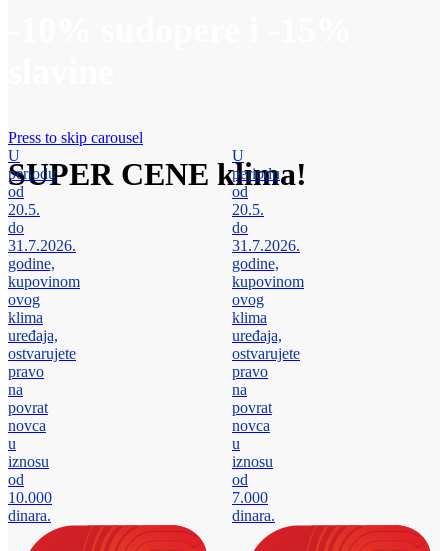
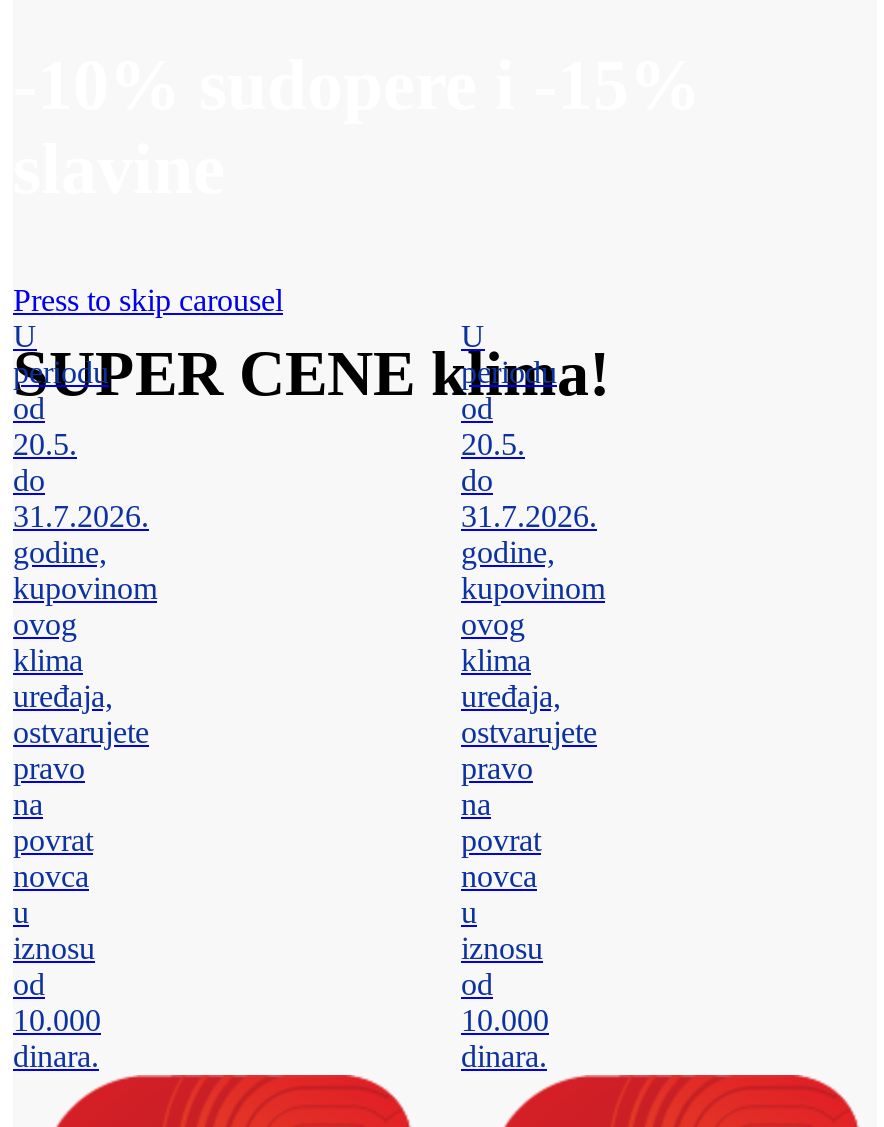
[232,489,268,506] 7.000 -> [461,1003,549,1037] 10.000

